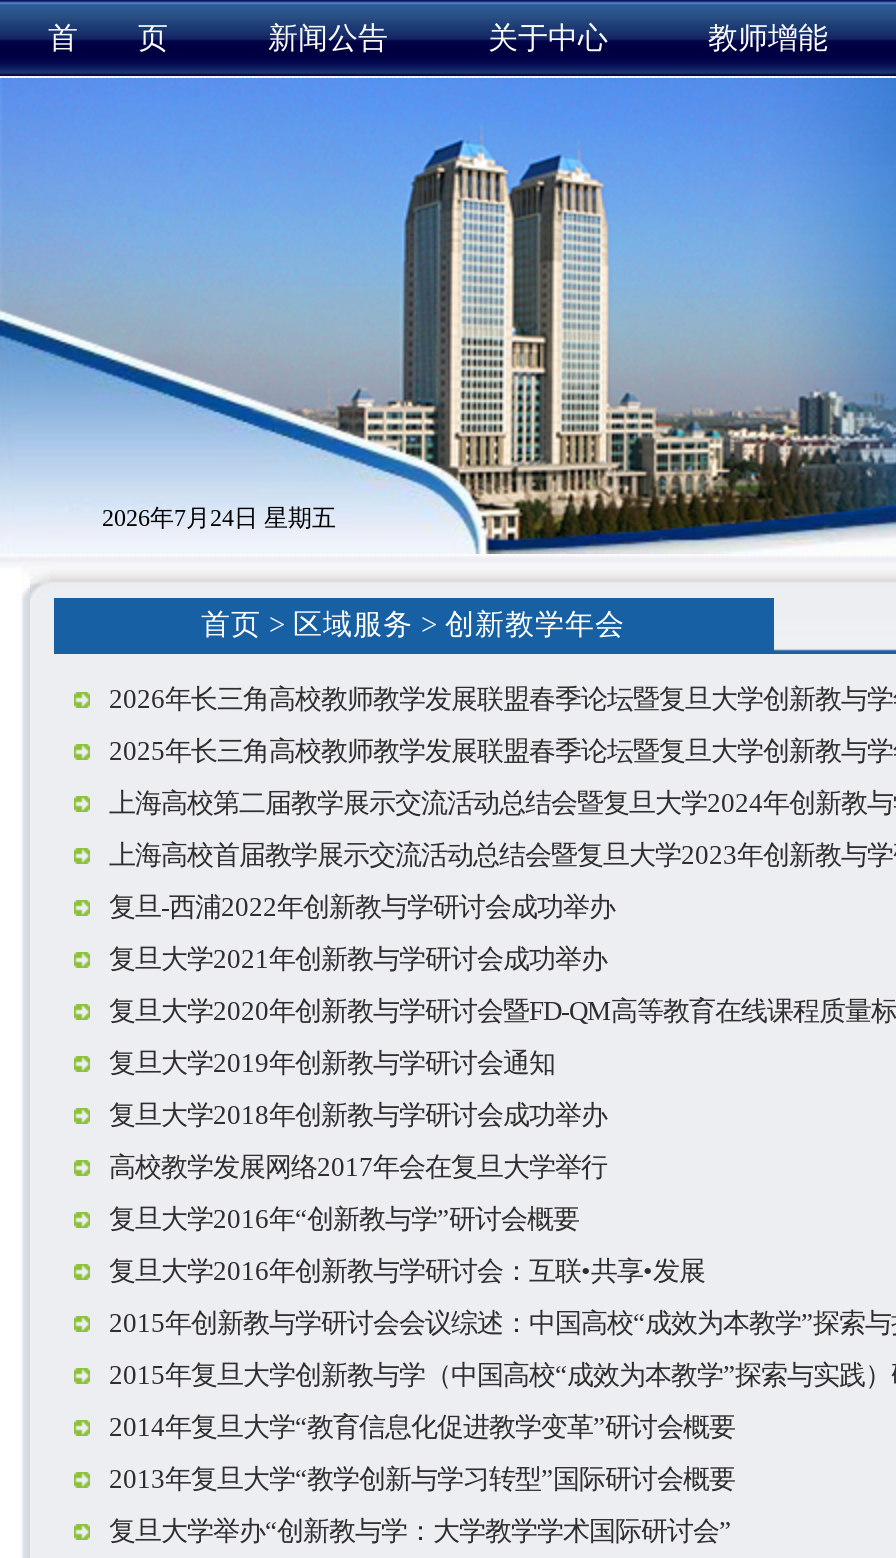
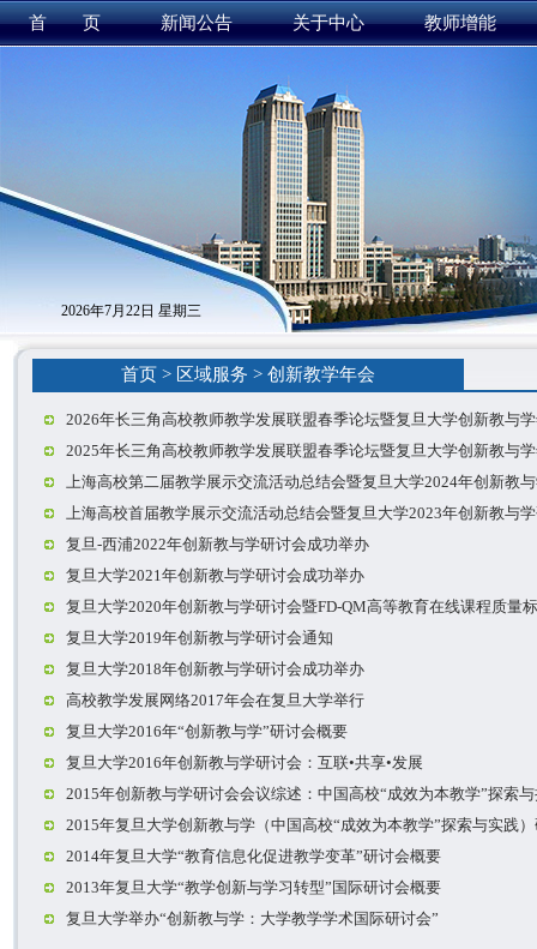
[102,504,336,532] 2026年7月24日 星期五 -> [61,302,201,319] 2026年7月22日 星期三

